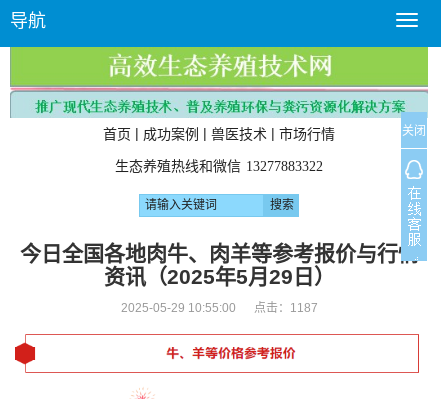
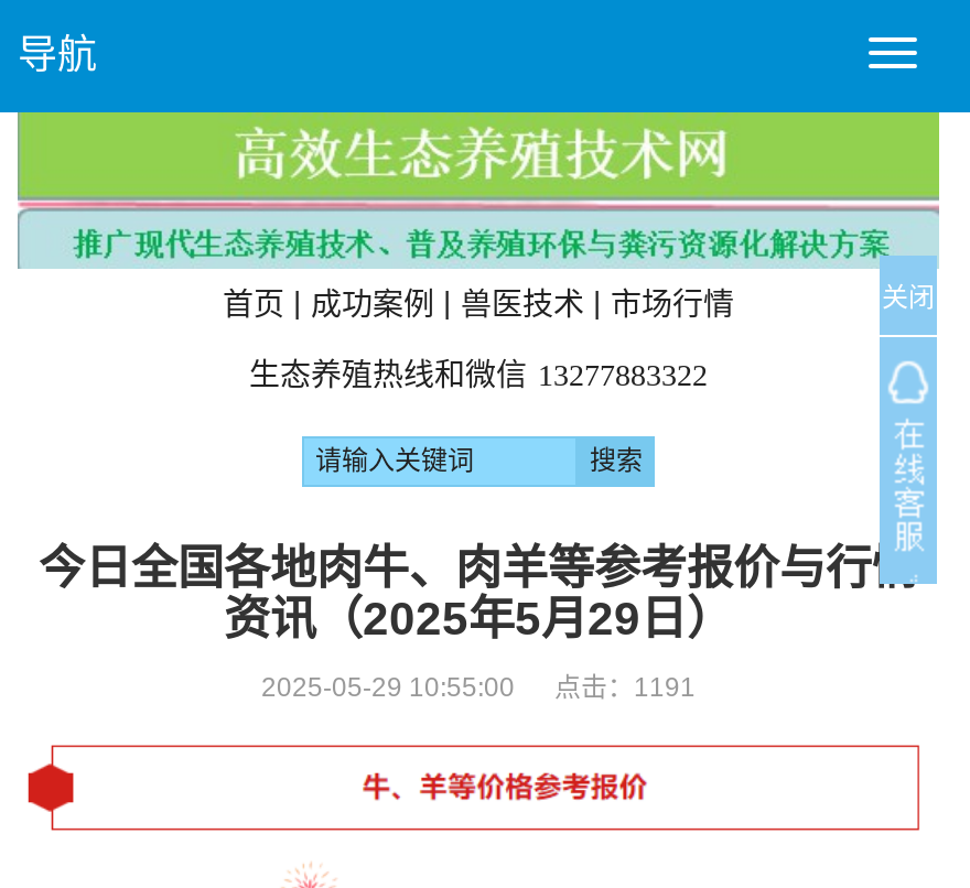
[120,301,317,315] 2025-05-29 10:55:00 点击：1187 -> [261,671,696,702] 2025-05-29 10:55:00 点击：1191

